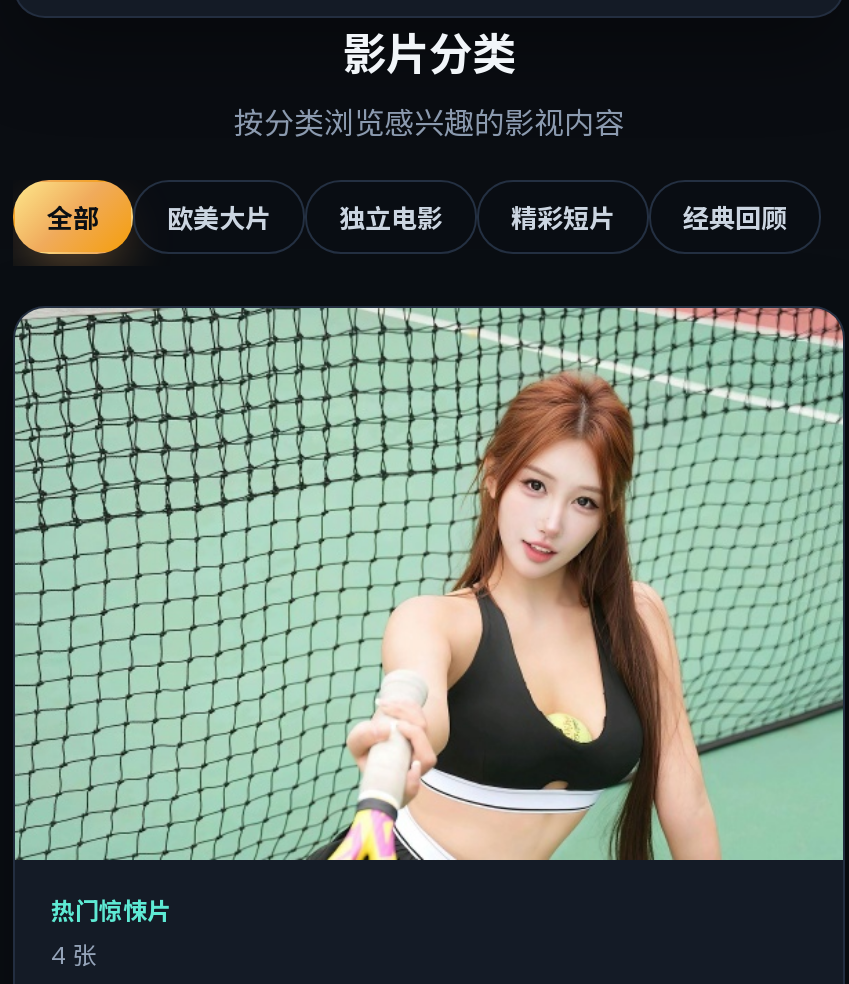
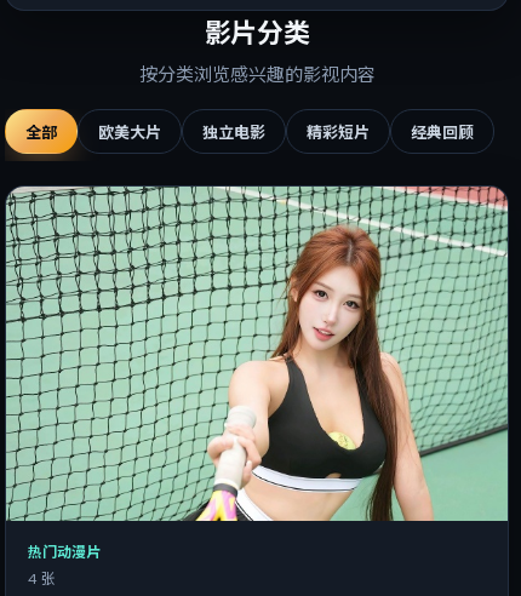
[51,896,171,928] 热门惊悚片 -> [28,543,101,562] 热门动漫片

